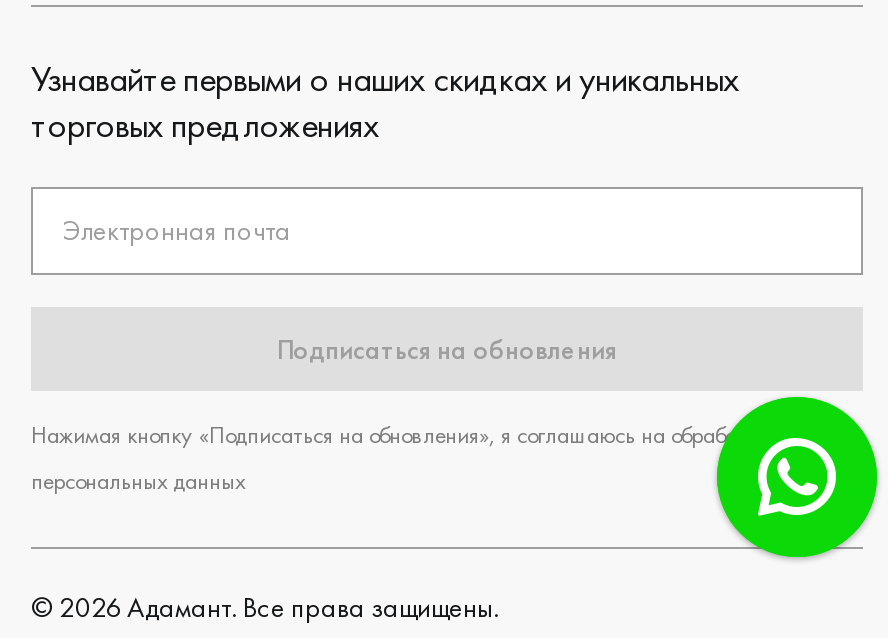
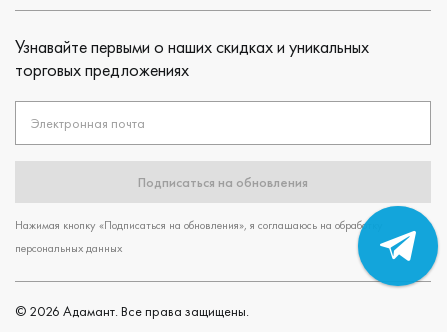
[715,395,879,559] [image] -> [357,205,439,287] [image]

